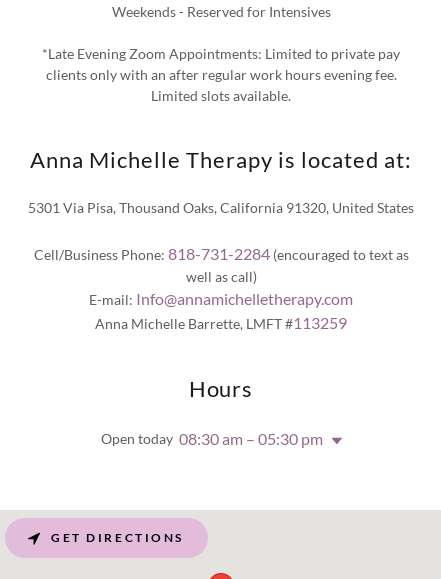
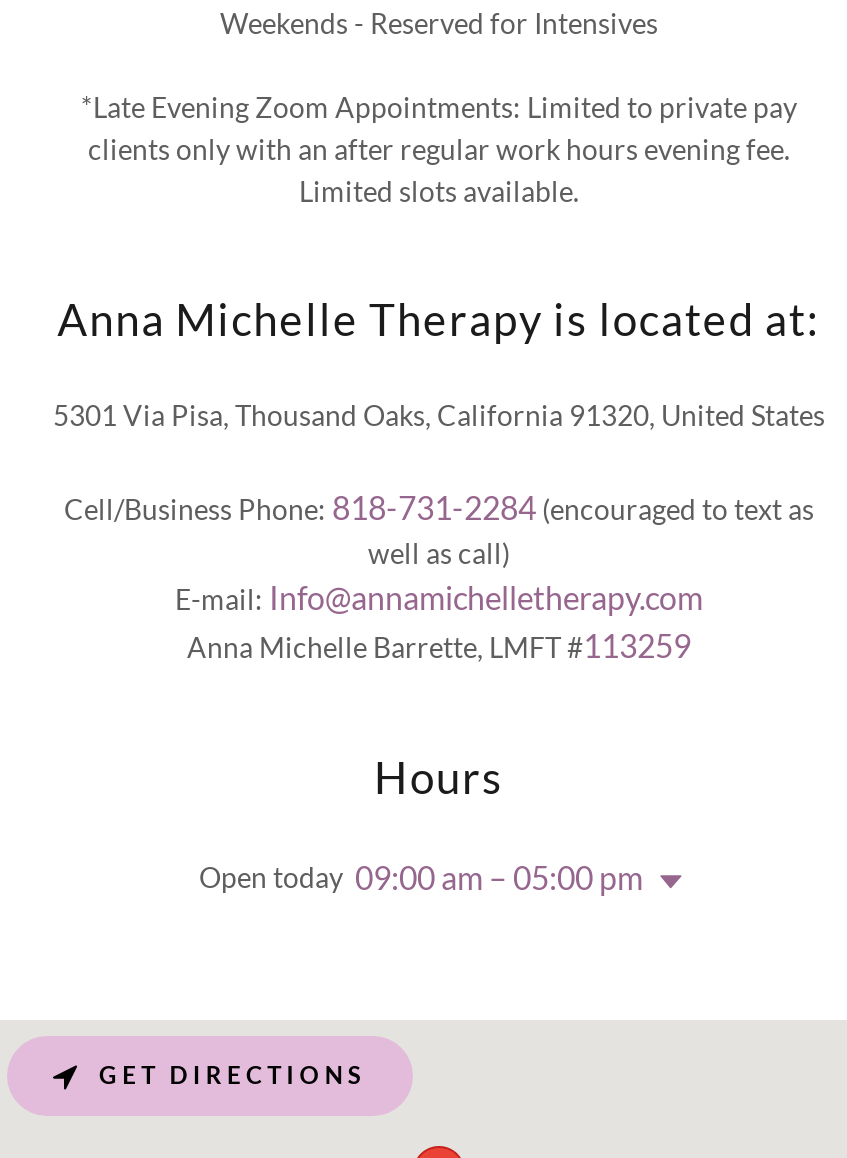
[101,429,323,448] Open today 08:30 am – 05:30 pm -> [199,858,643,896] Open today 09:00 am – 05:00 pm

